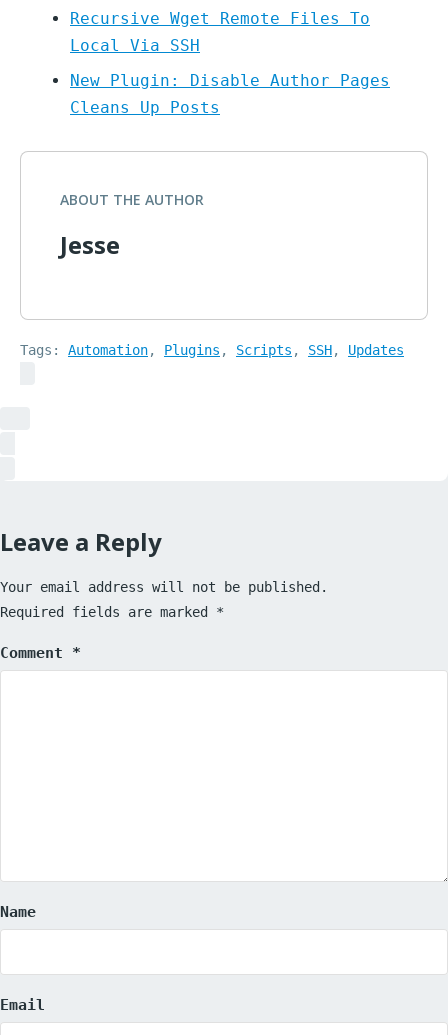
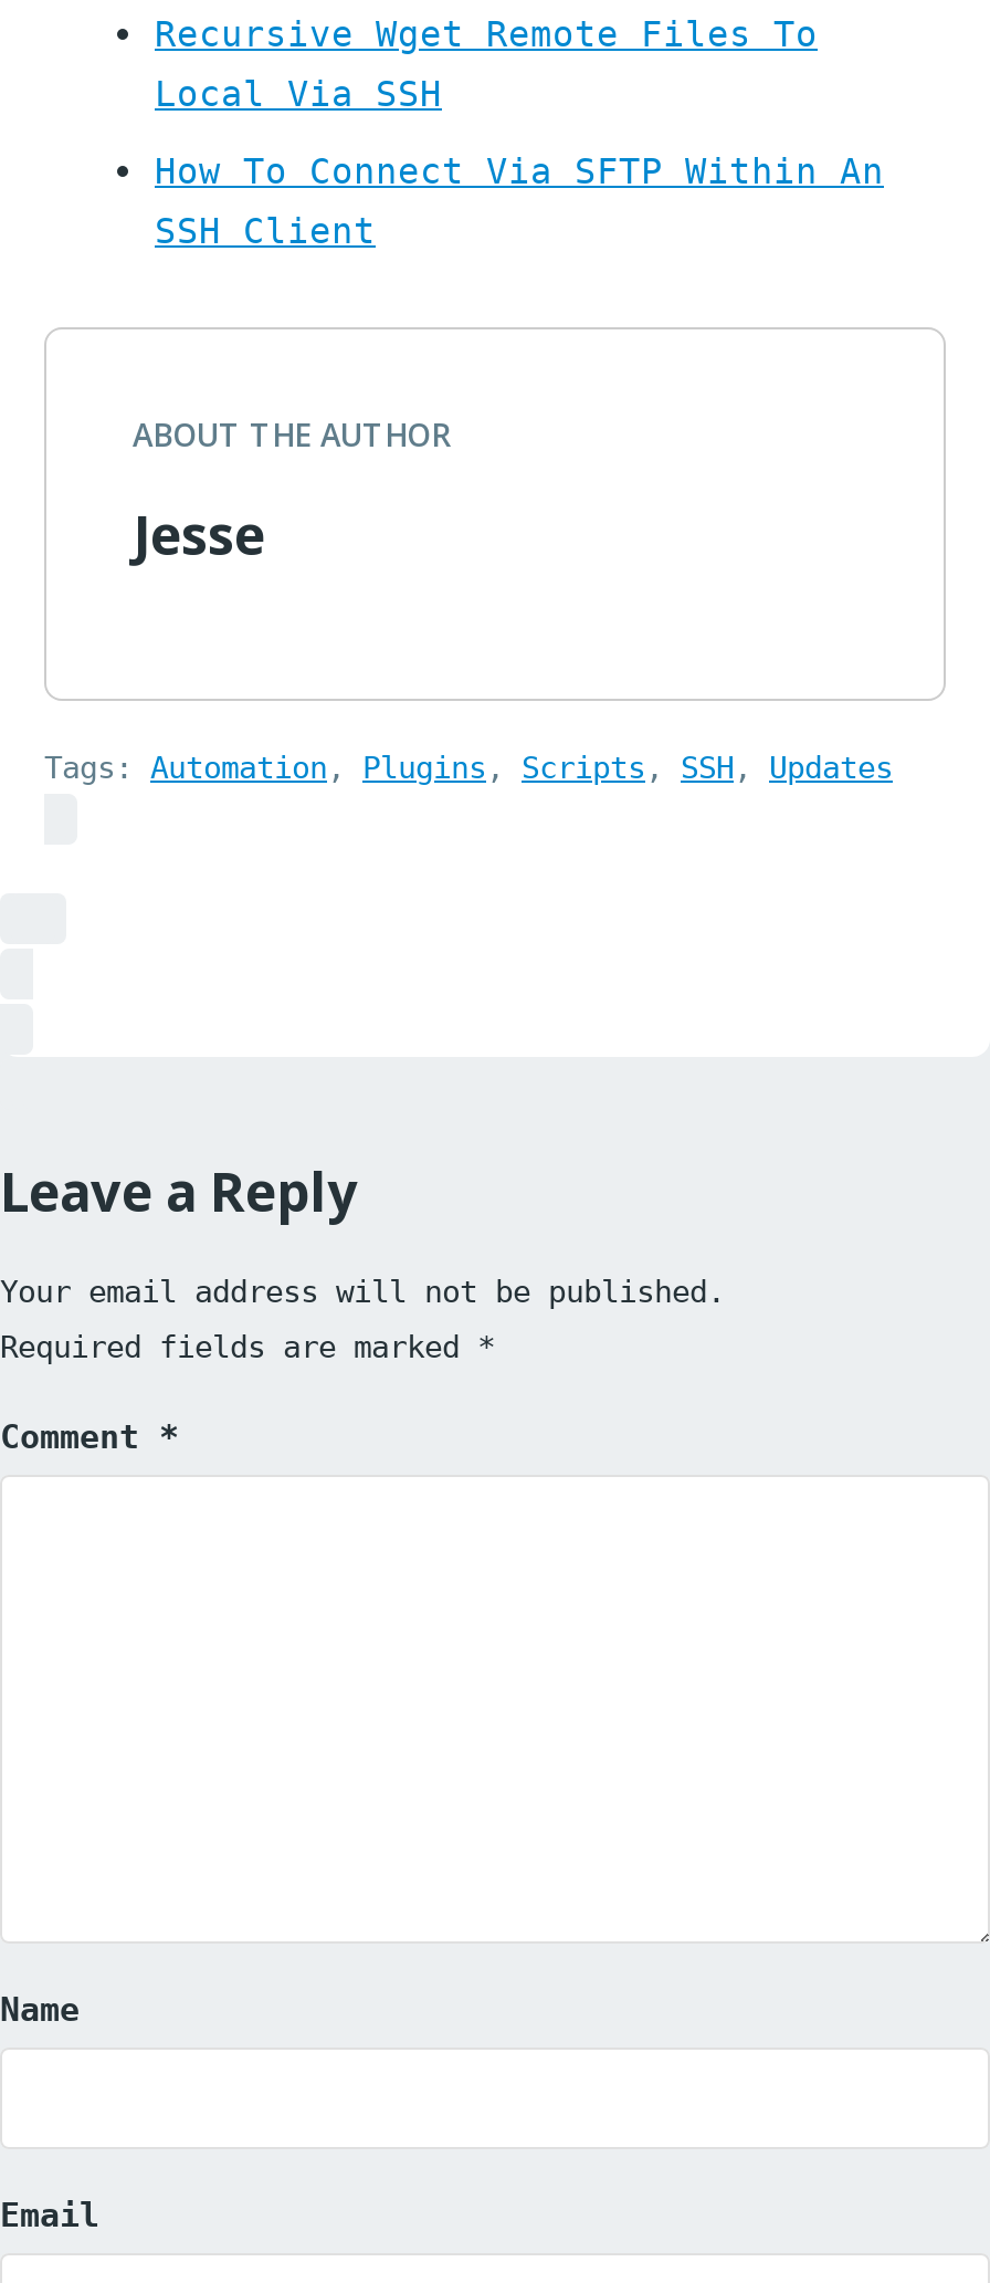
[70,71,390,117] New Plugin: Disable Author Pages | Cleans Up Posts -> [155,150,884,252] How To Connect Via SFTP Within An | SSH Client

